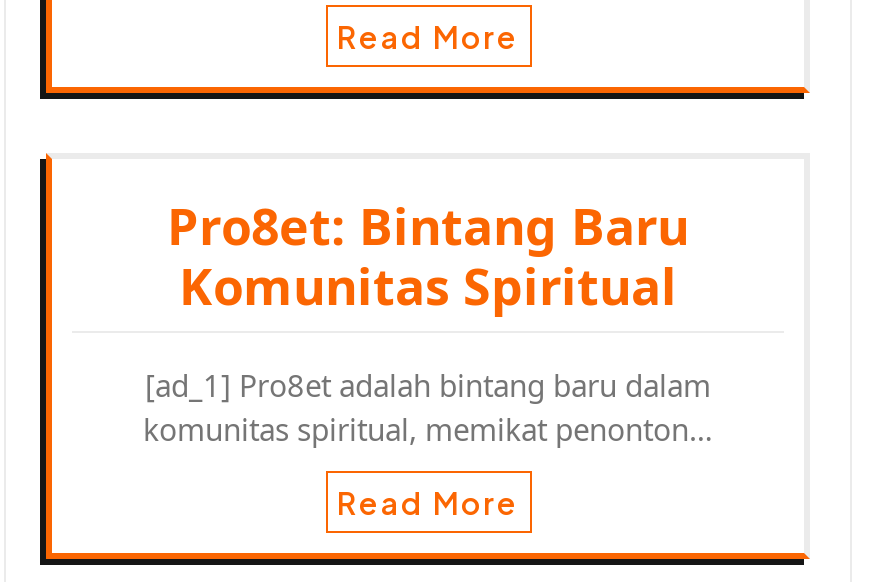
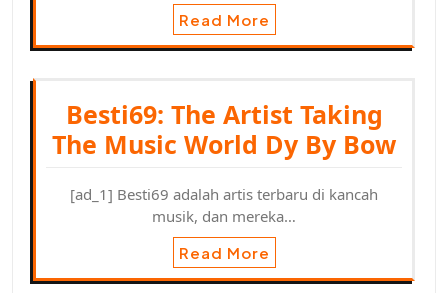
[167,192,689,320] Pro8et: Bintang Baru | Komunitas Spiritual -> [52,97,396,161] Besti69: The Artist Taking | The Music World Dy By Bow
[143,366,713,450] [ad_1] Pro8et adalah bintang baru dalam | komunitas spiritual, memikat penonton… -> [70,184,378,226] [ad_1] Besti69 adalah artis terbaru di kancah | musik, dan mereka…

